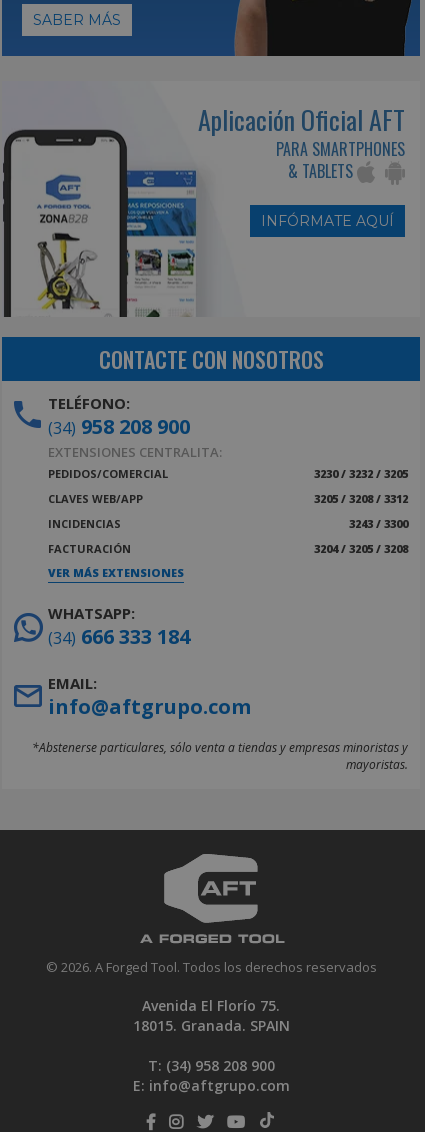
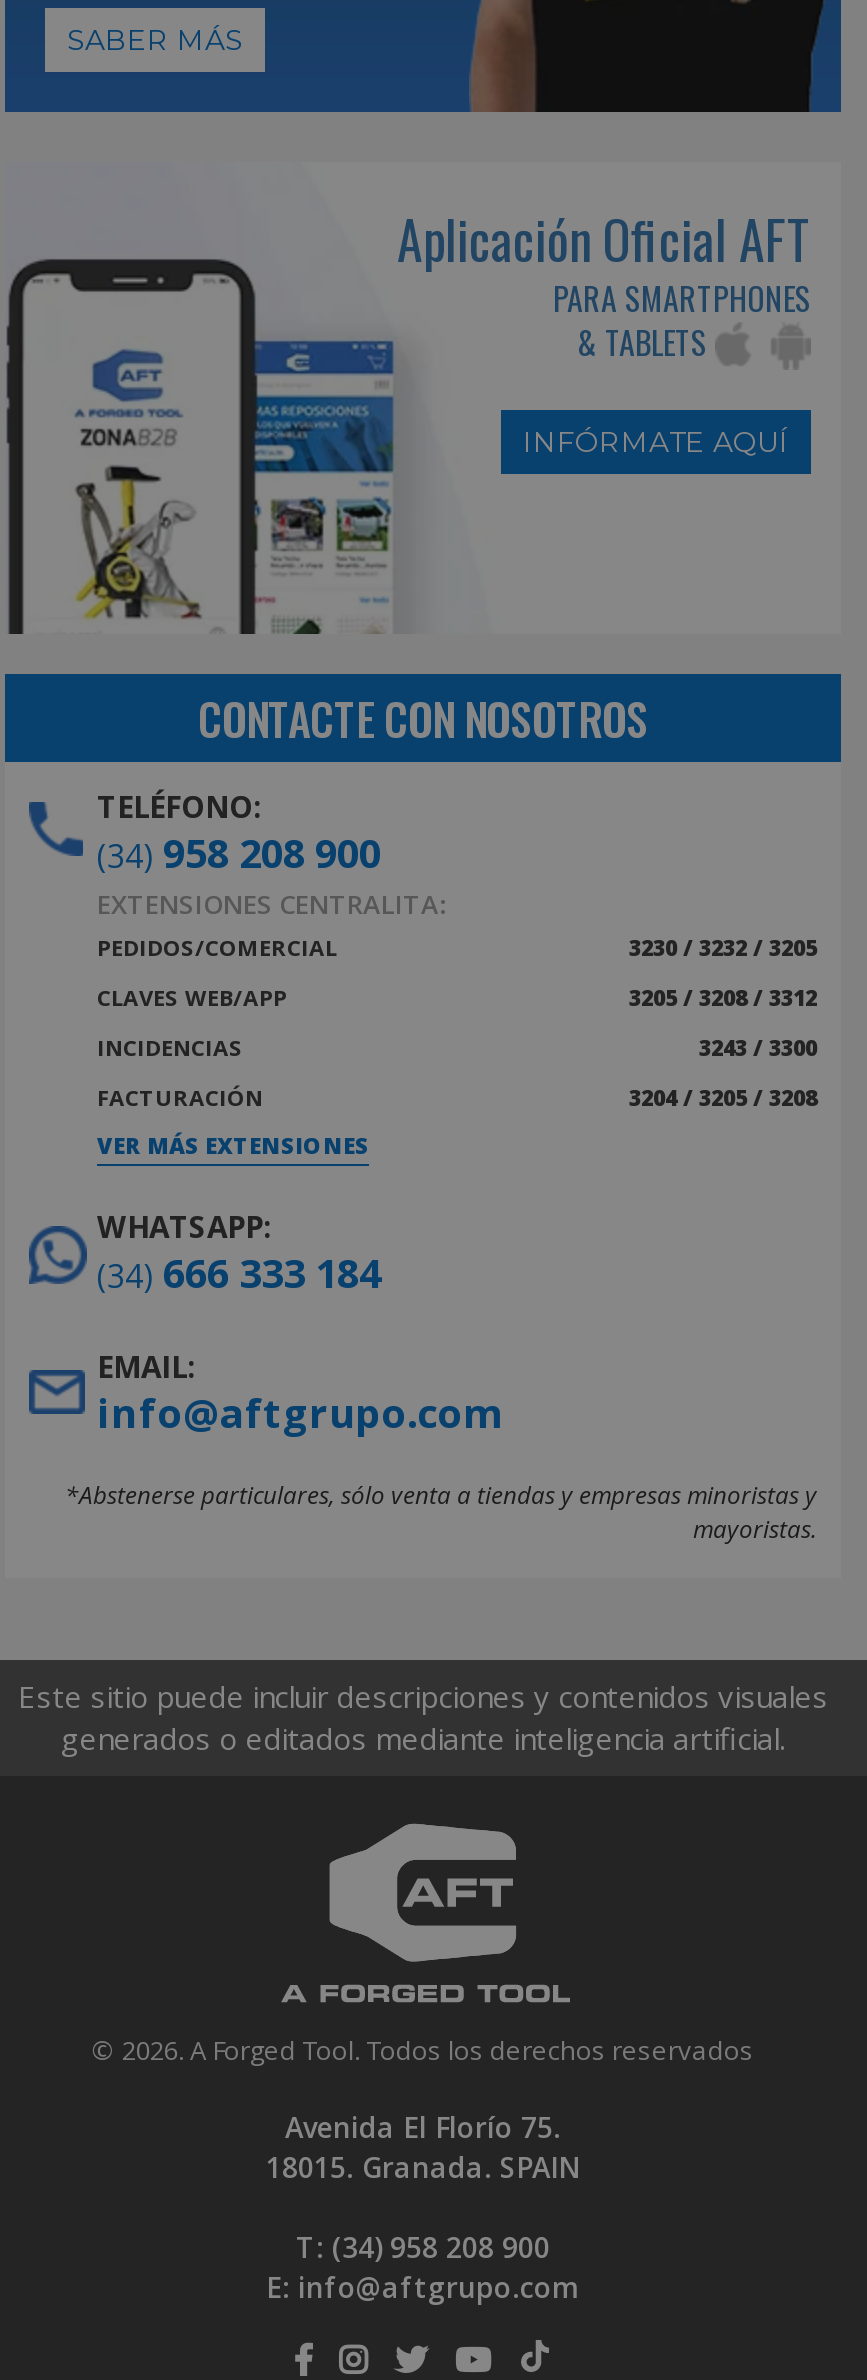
none -> [18,1676,828,1758] Este sitio puede incluir descripciones y contenidos visuales | generados o editados mediante inteligencia artificial.

